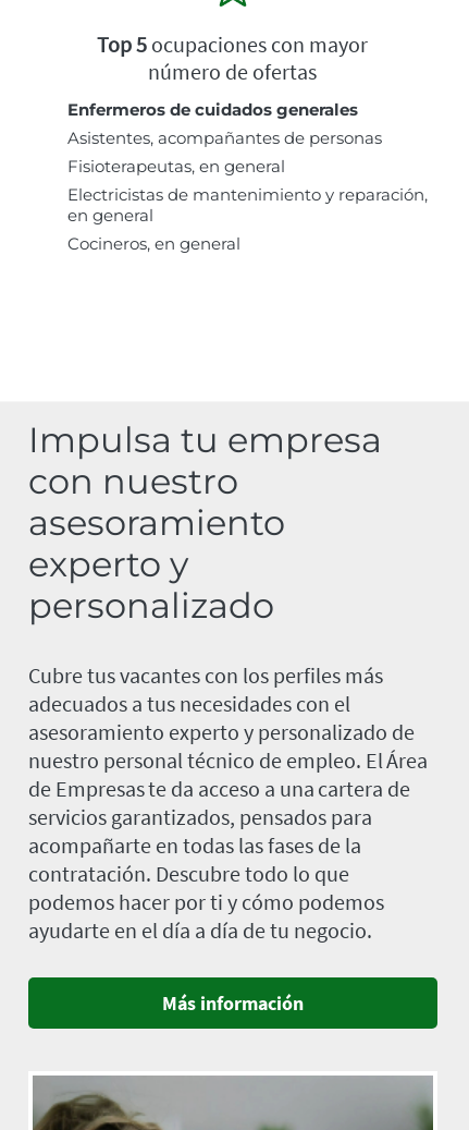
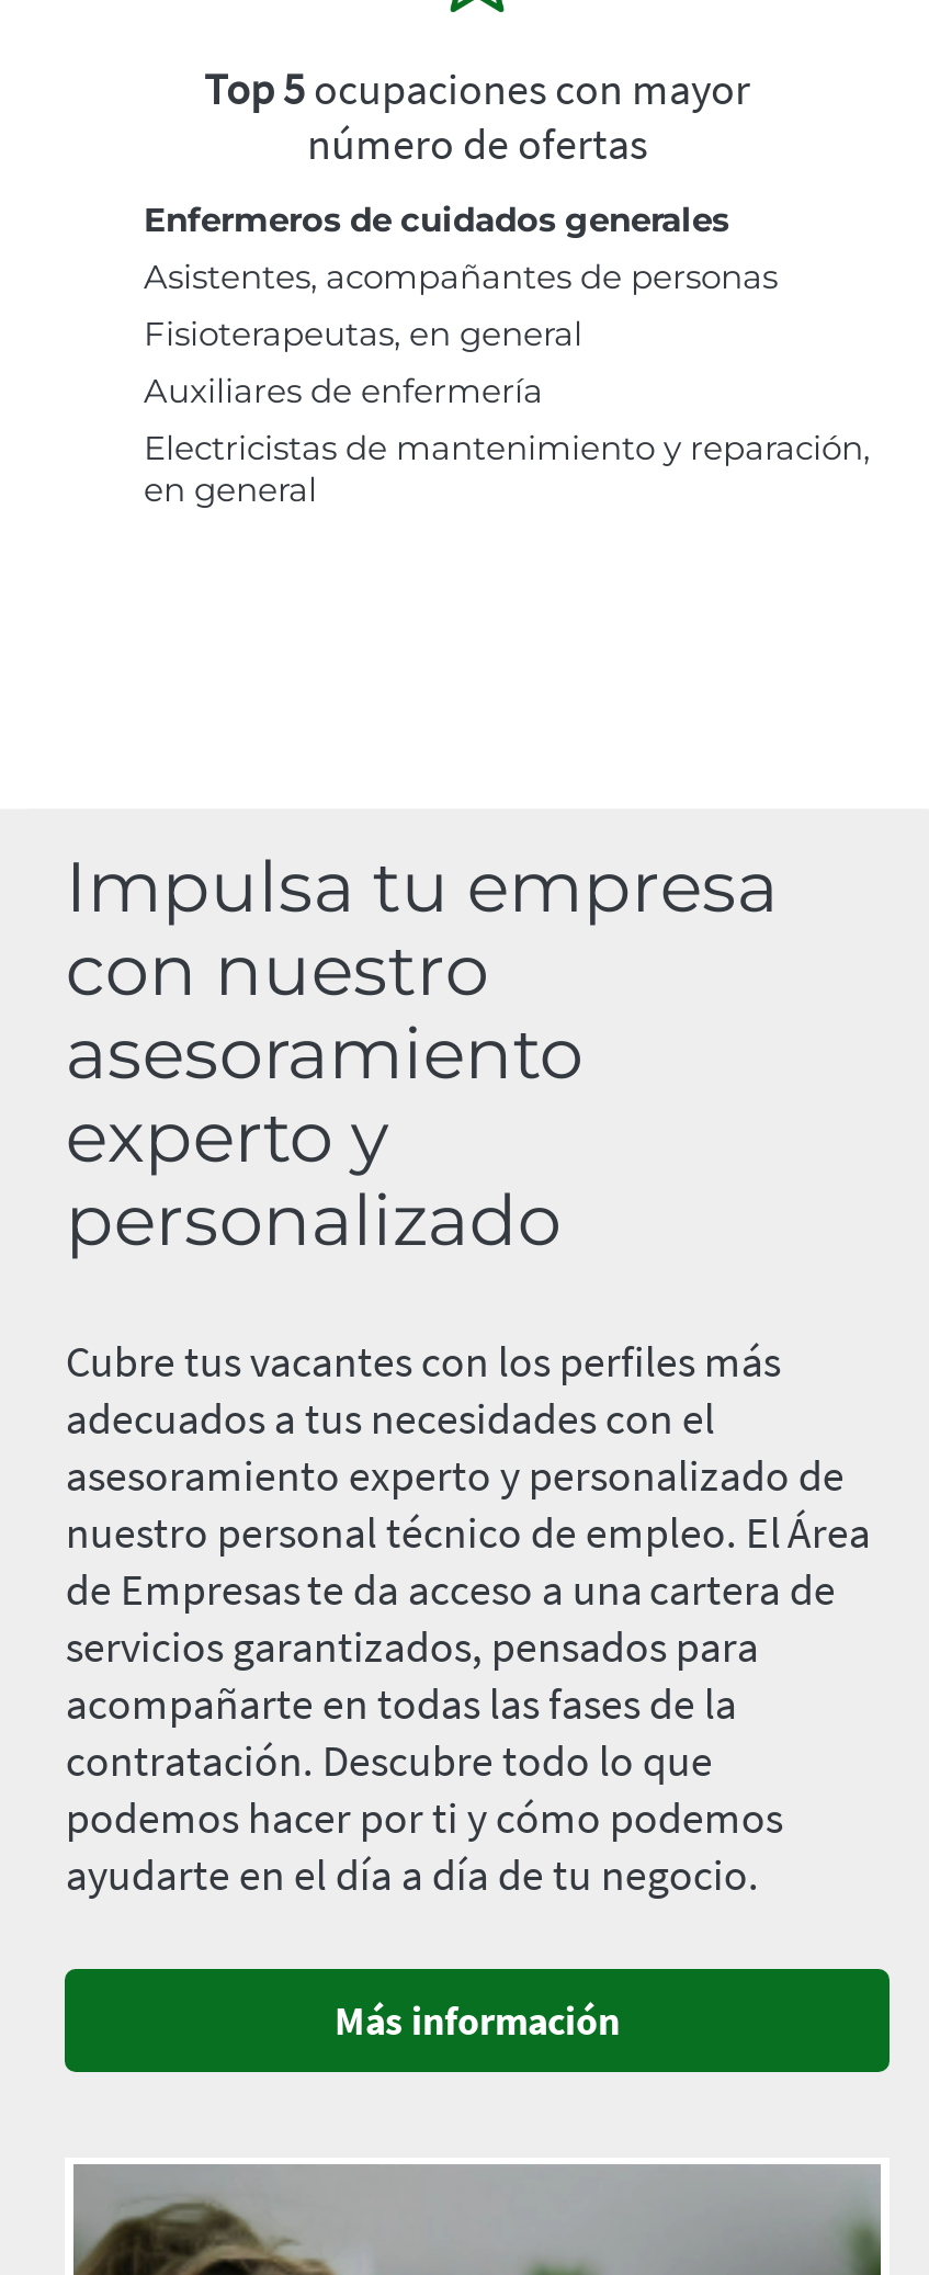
none -> [144,370,543,412] Auxiliares de enfermería
moved [67,184,428,225] -> [144,427,870,510]: Electricistas de mantenimiento y reparación, | en general
[67,233,240,253] Cocineros, en general -> none

